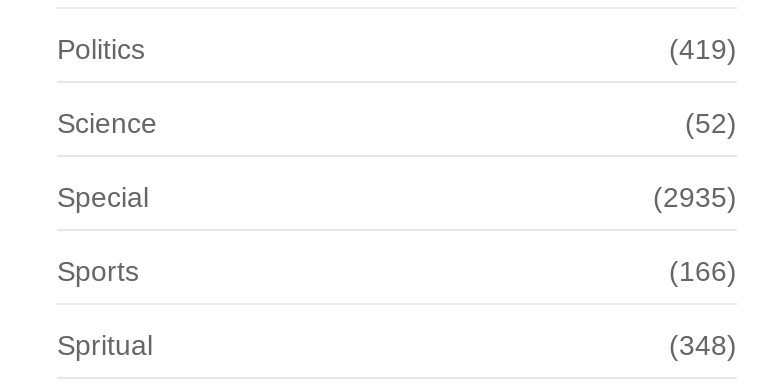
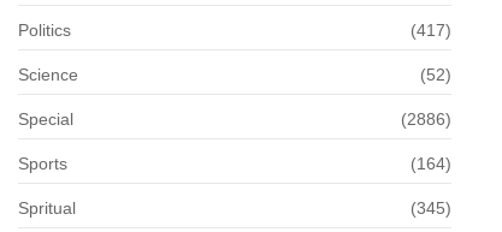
[661,33,737,65] (419) -> [406,20,451,40] (417)
[645,181,737,213] (2935) -> [396,109,451,129] (2886)
[661,255,737,287] (166) -> [406,154,451,173] (164)
[661,329,737,361] (348) -> [406,198,451,217] (345)

